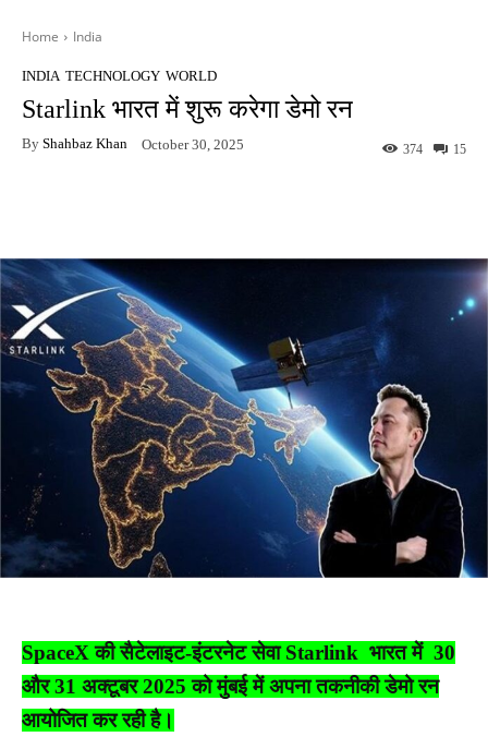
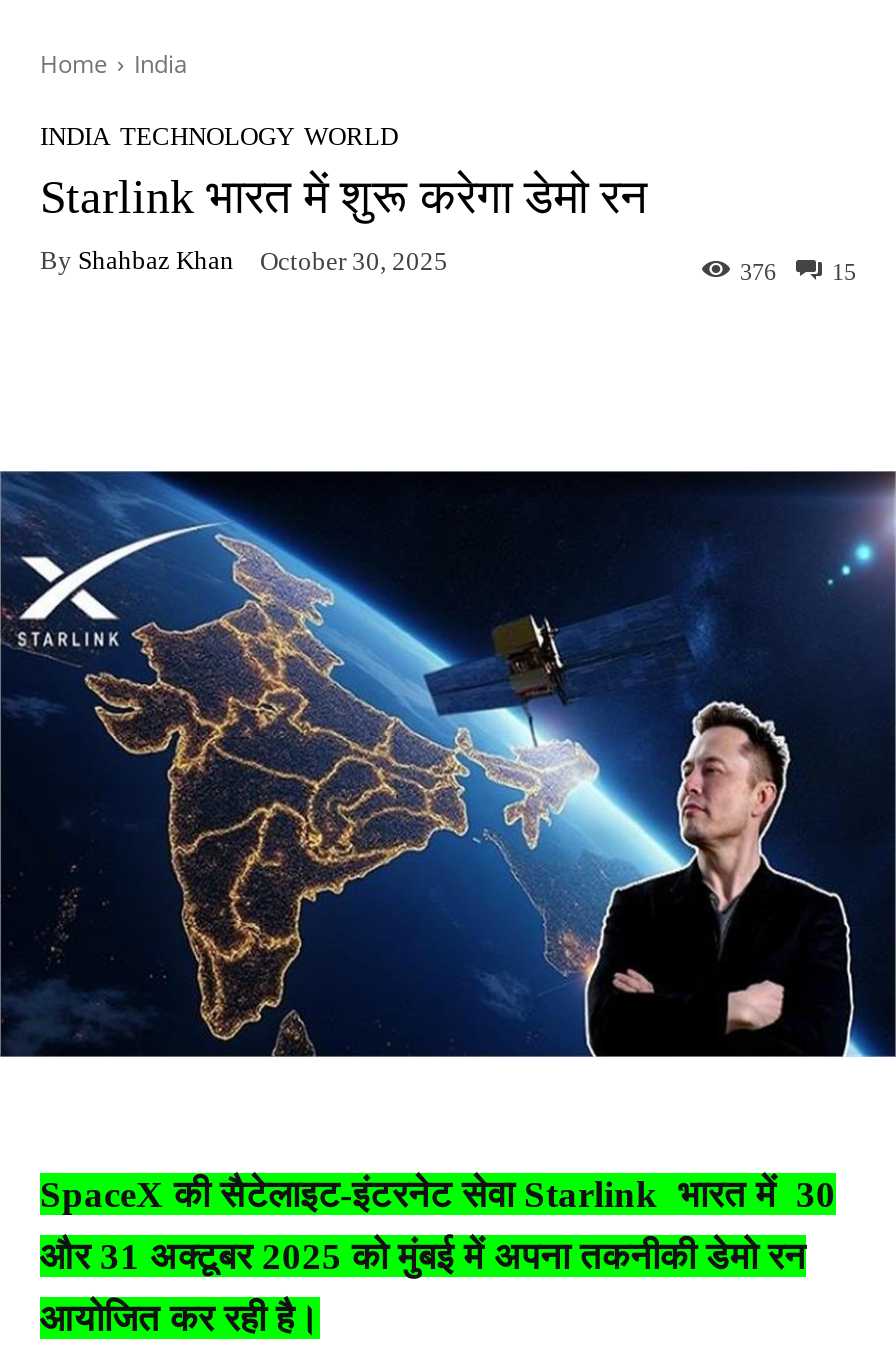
[403,142,466,157] 374 15 -> [740,257,856,285] 376 15

